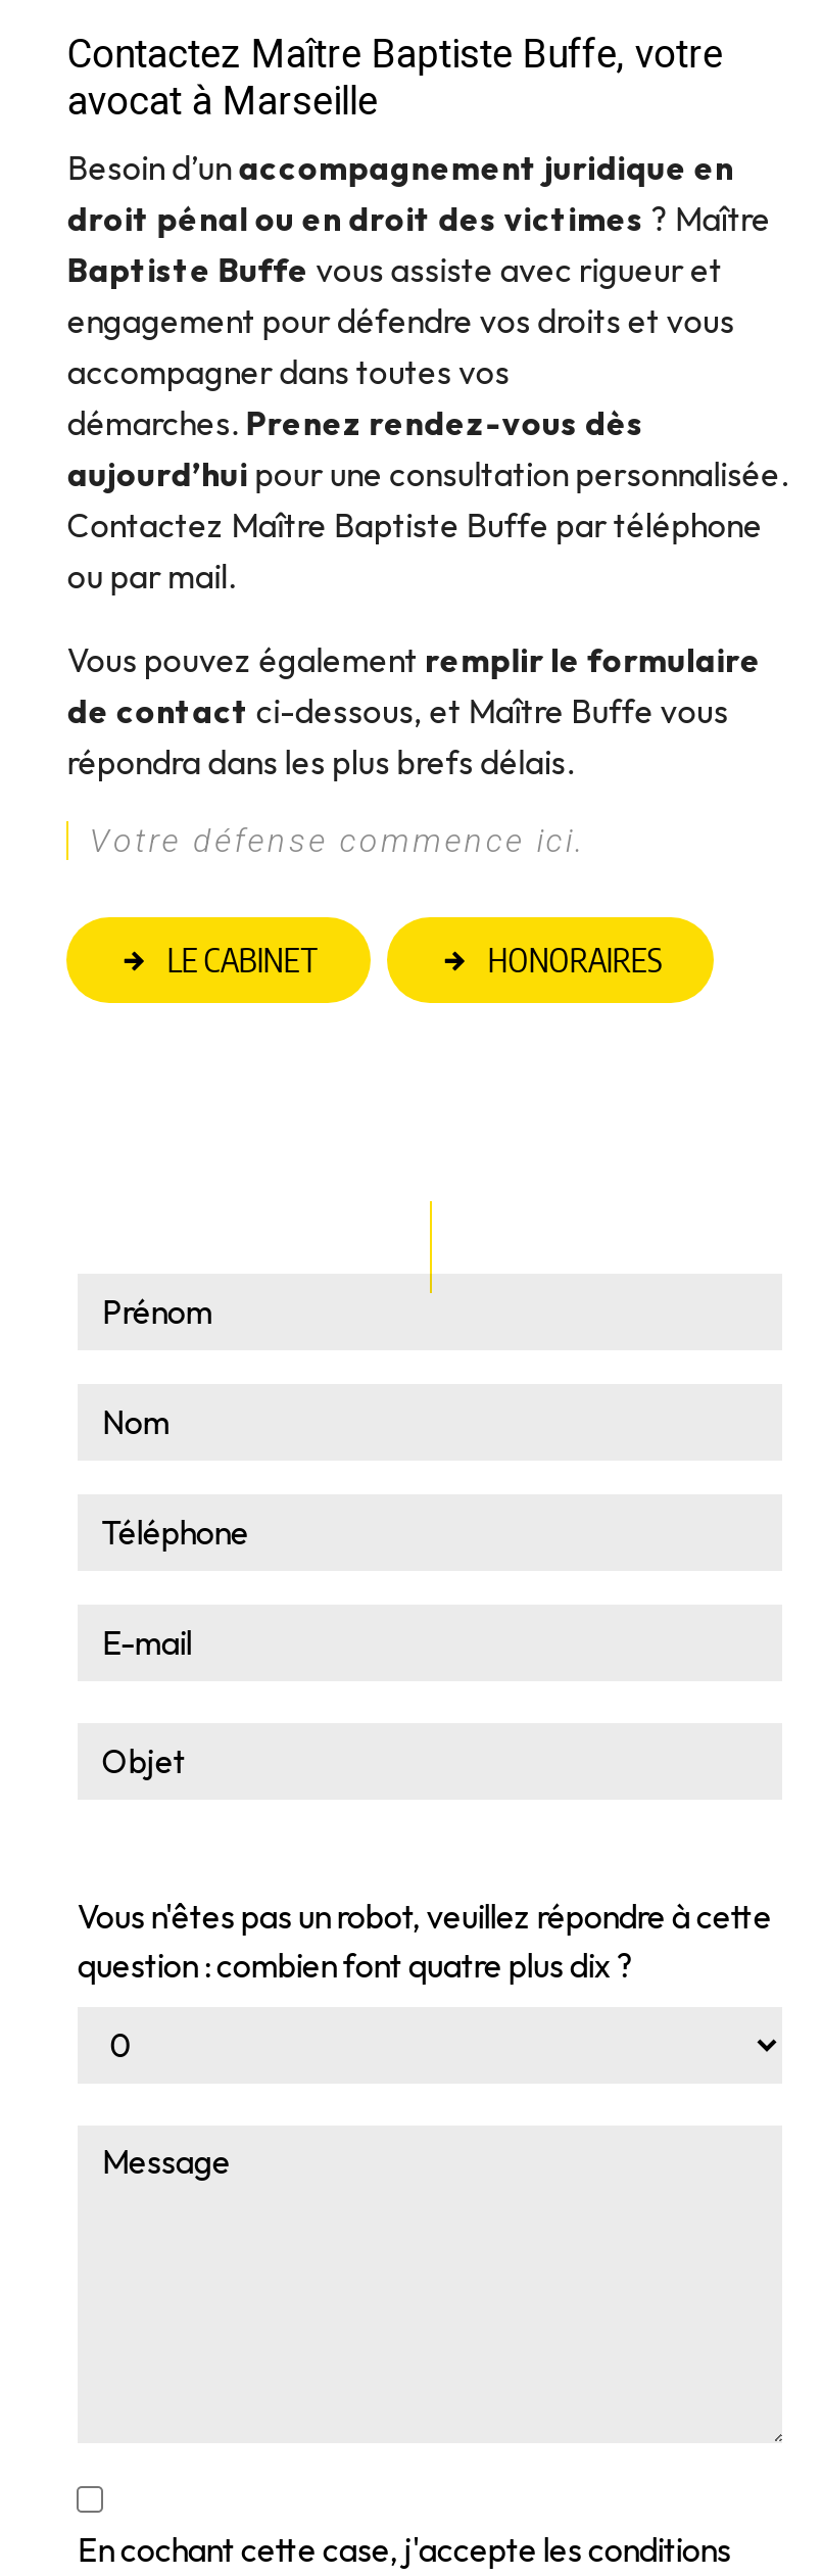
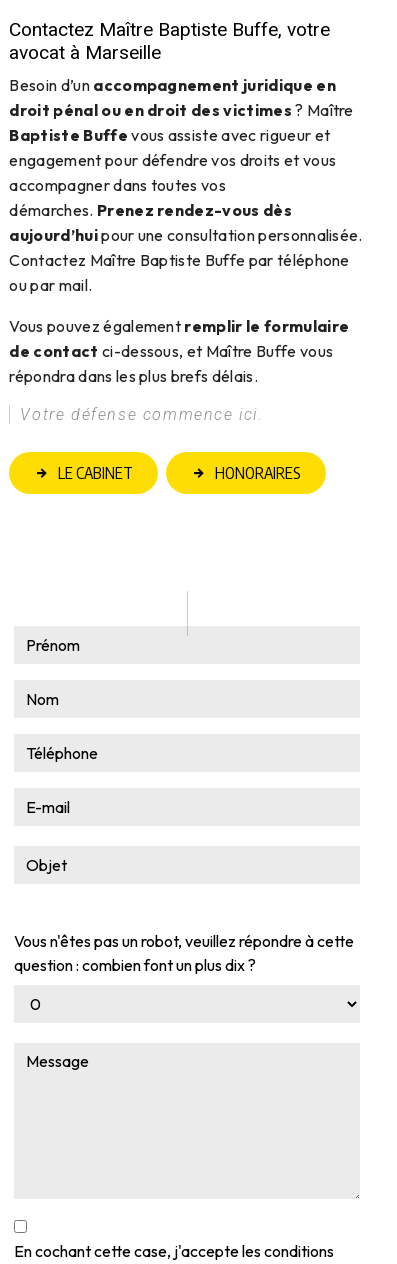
[77,1946,633,1986] question : combien font quatre plus dix ? -> [14,955,256,975] question : combien font un plus dix ?

